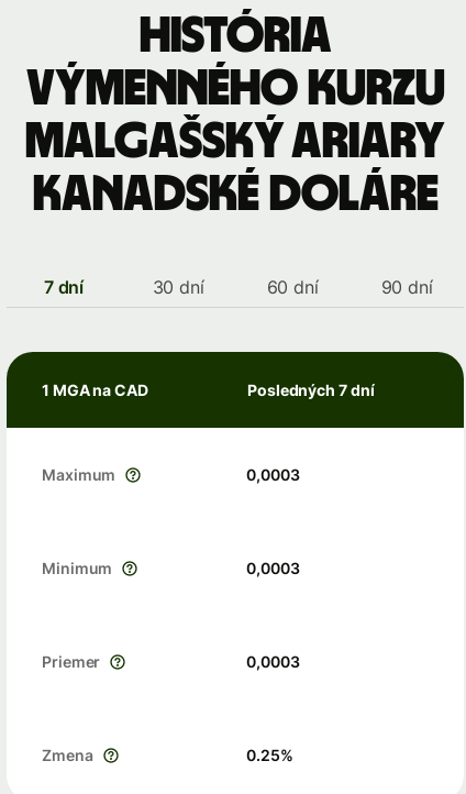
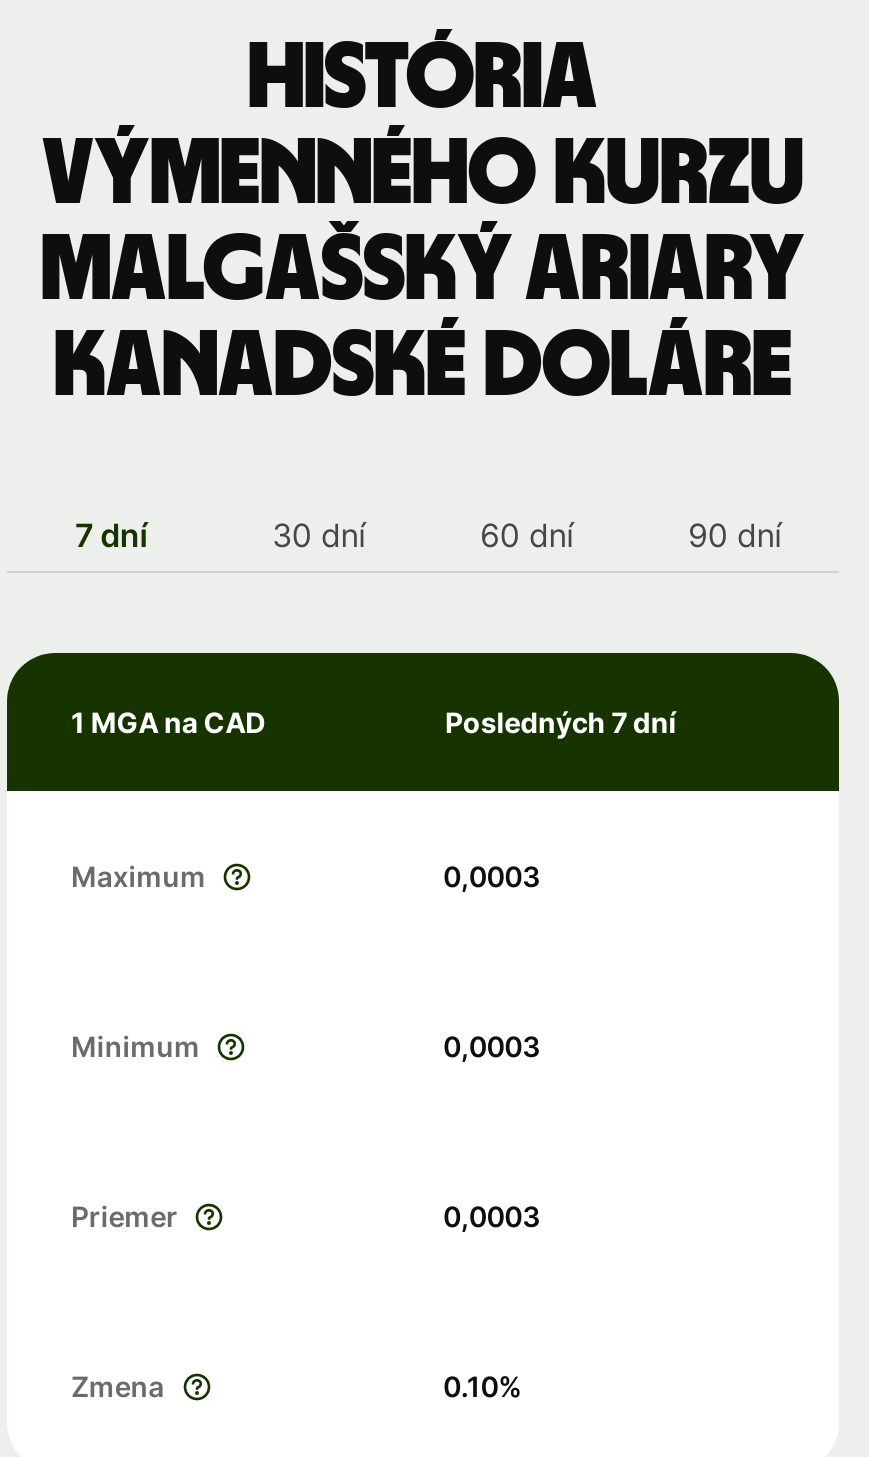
[246,746,293,764] 0.25% -> [443,1369,522,1403] 0.10%

